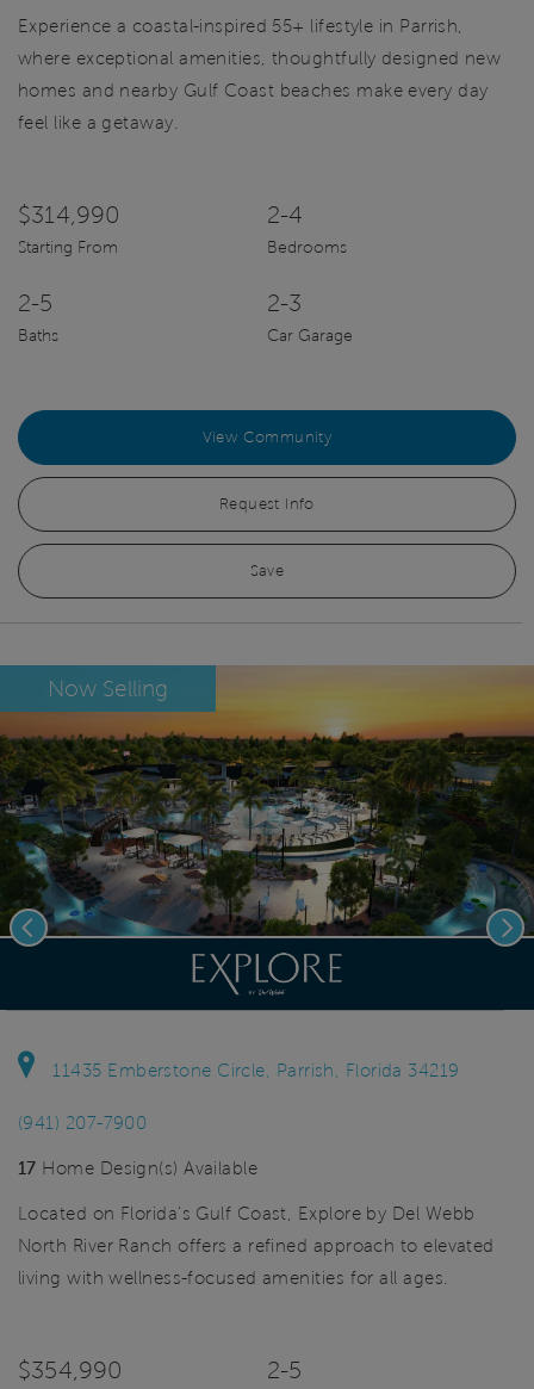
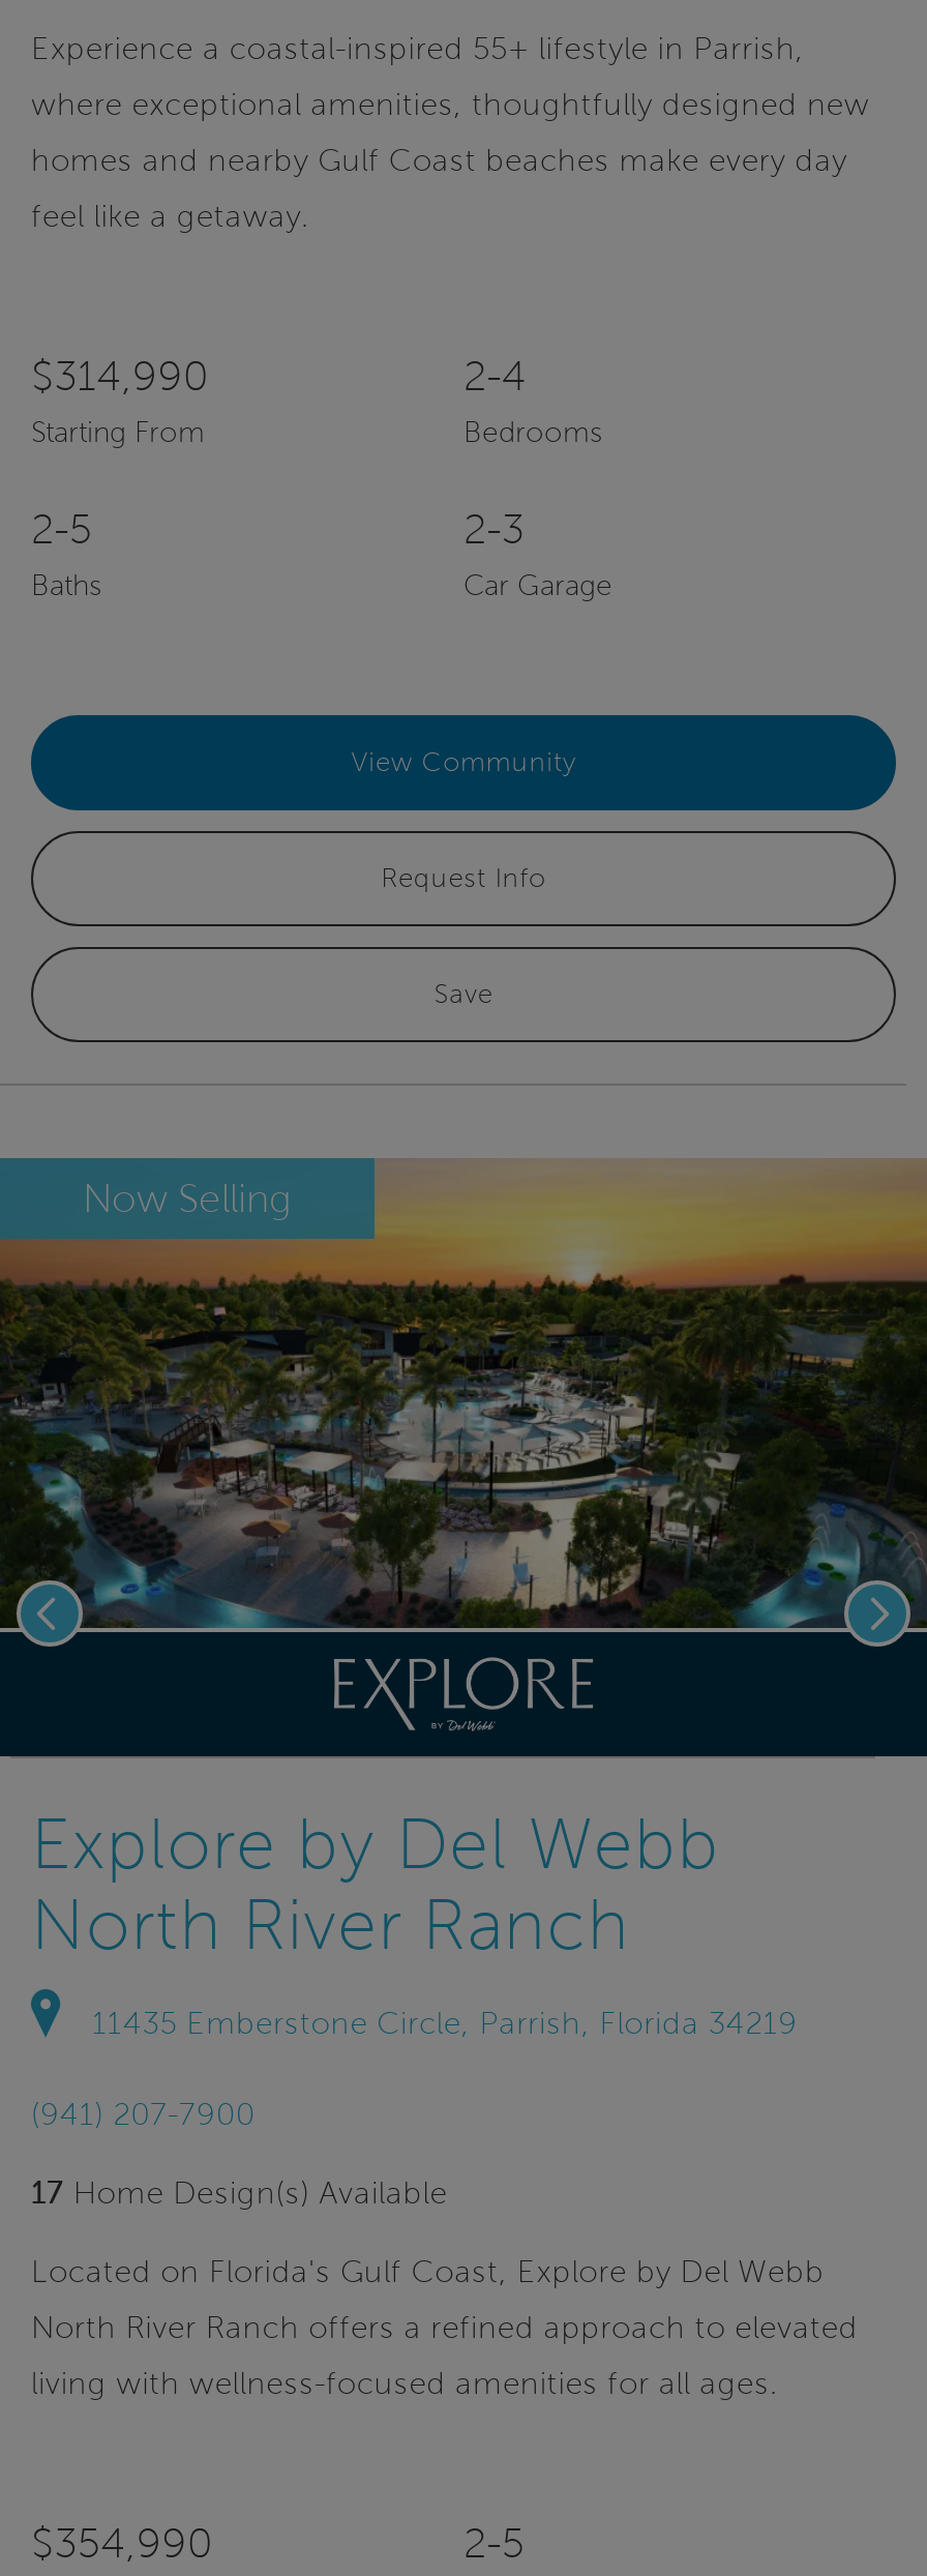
none -> [31,1806,720,1963] Explore by Del Webb | North River Ranch

